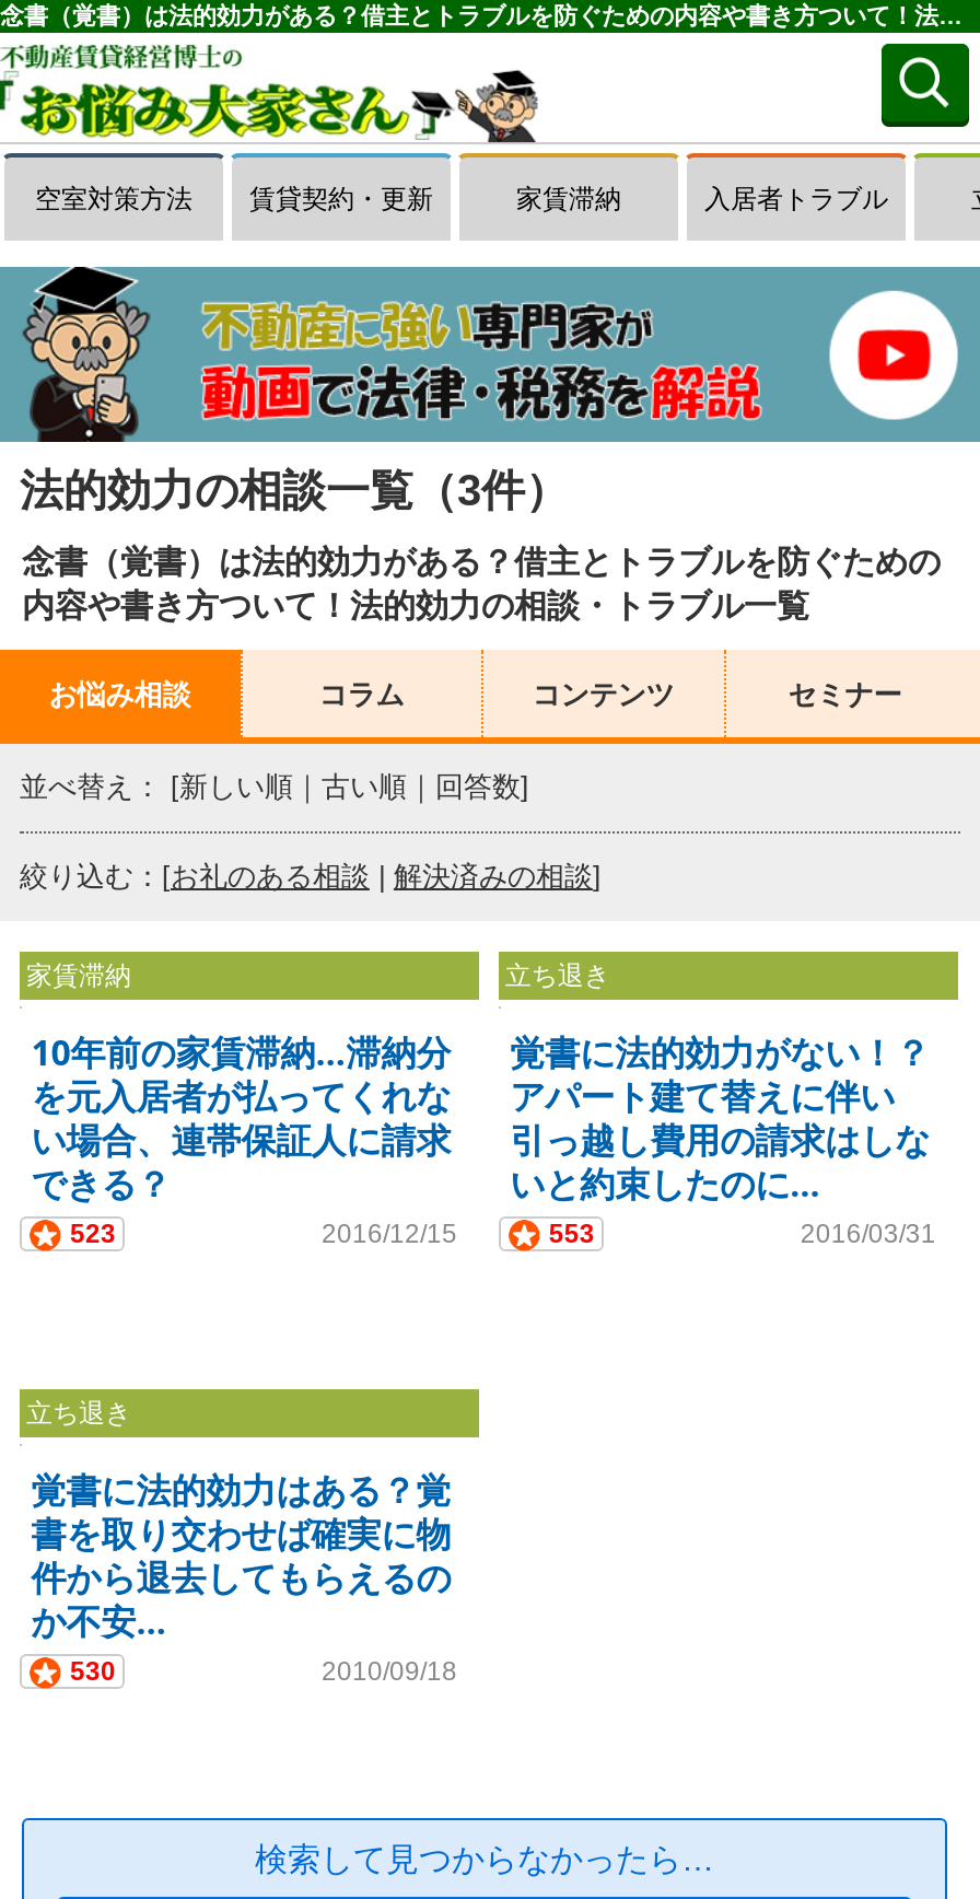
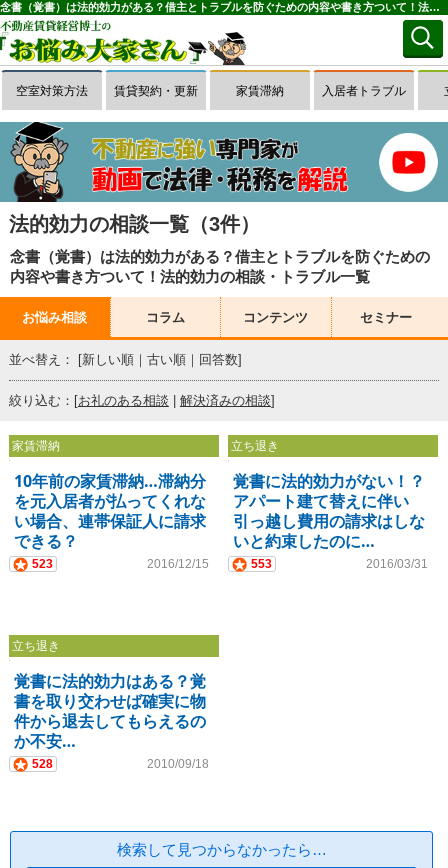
[70,1655,116,1686] 530 -> [32,757,53,771] 528

